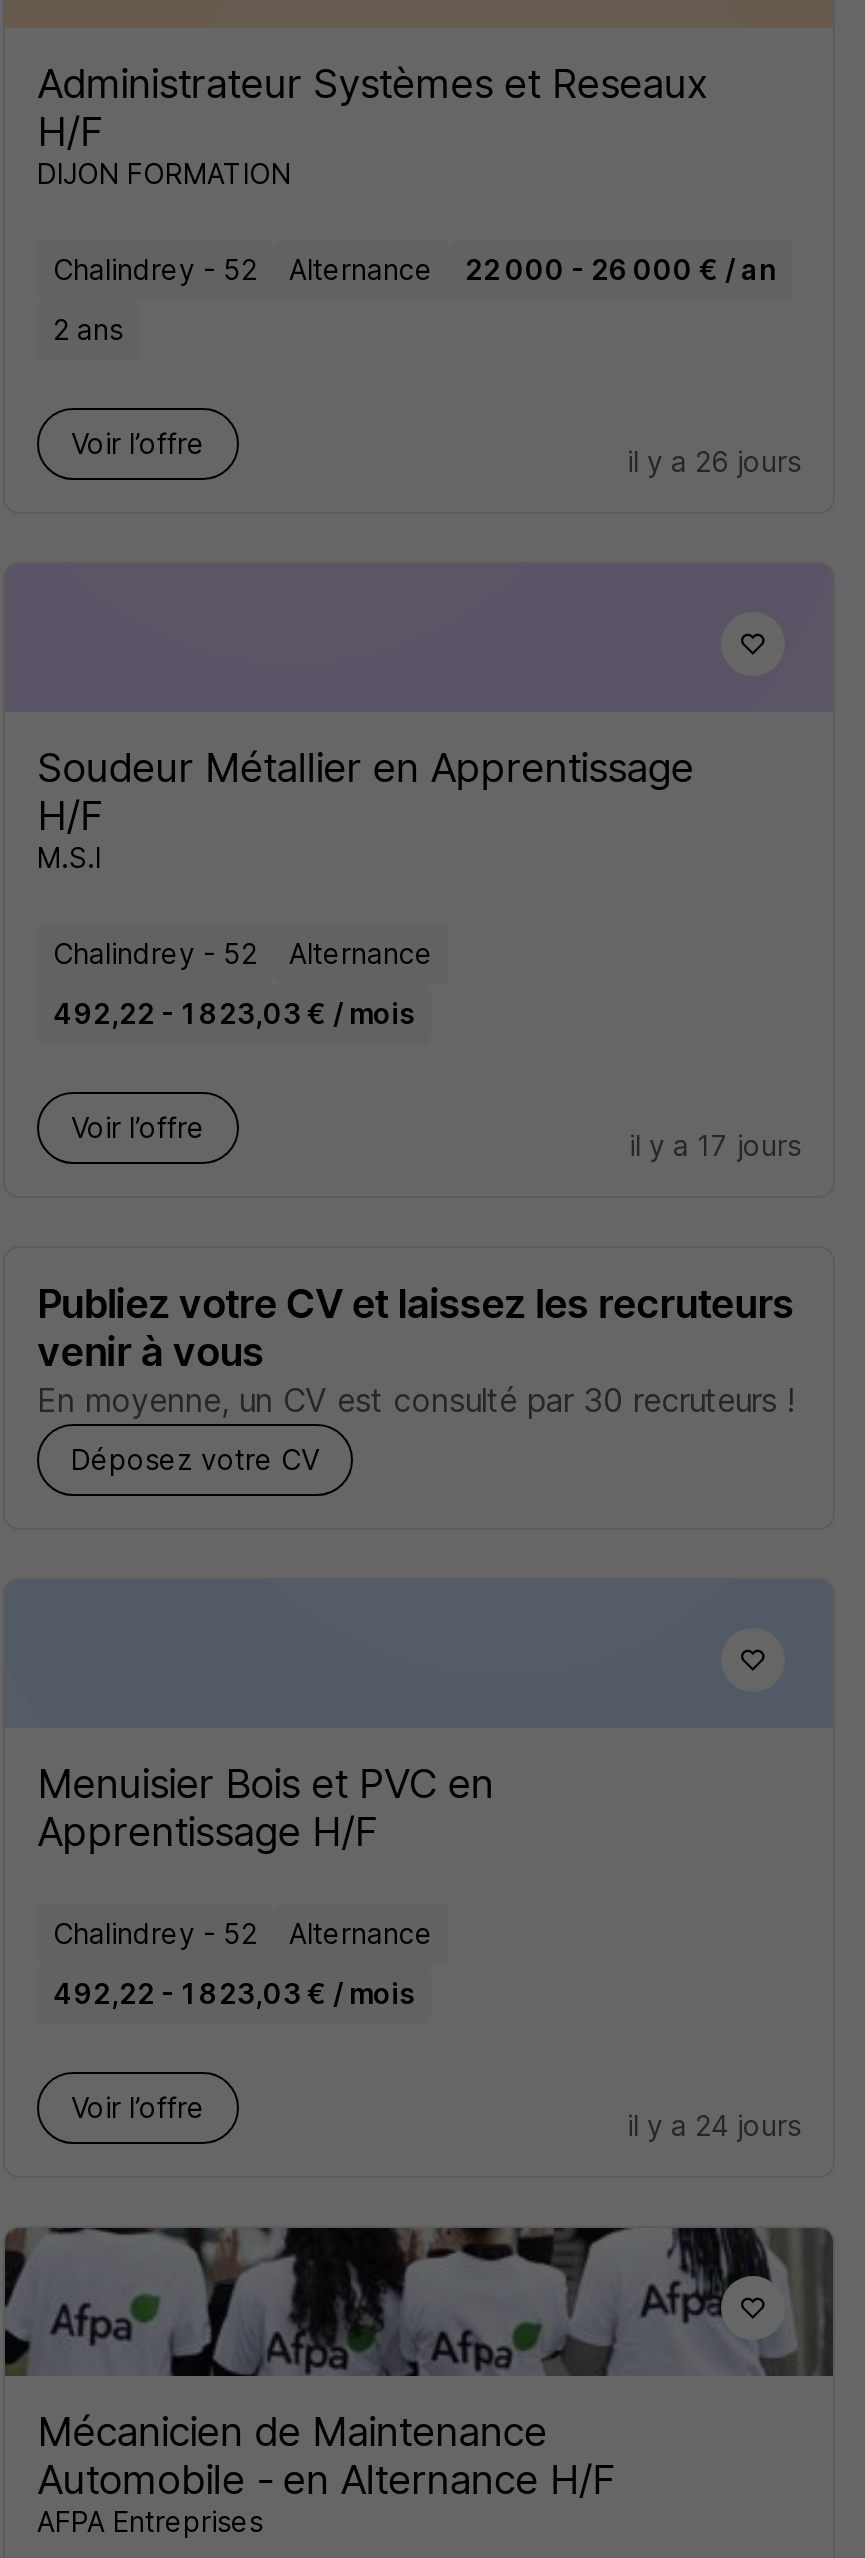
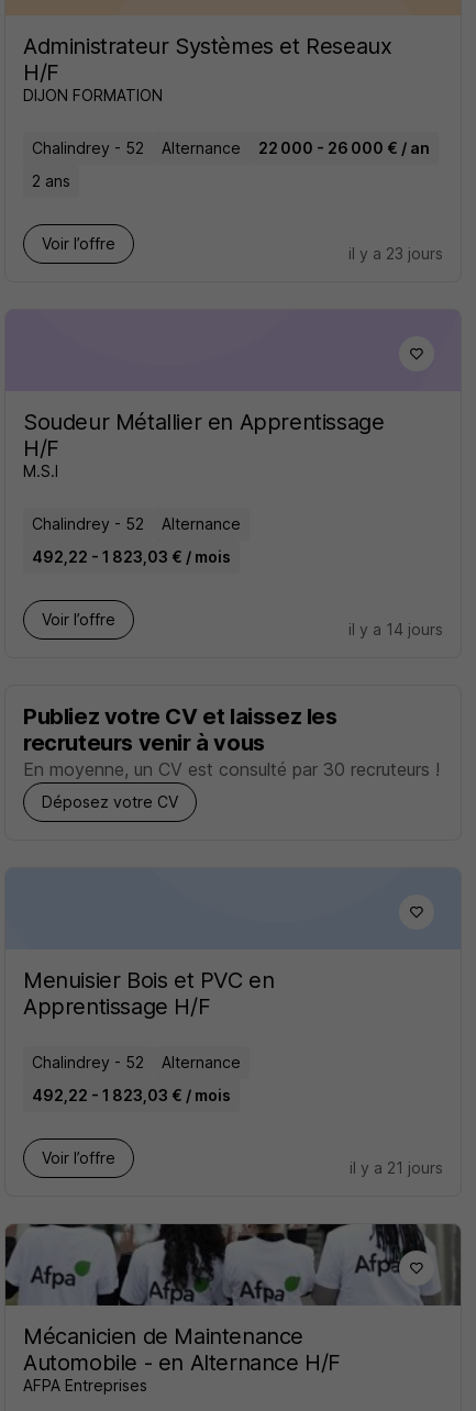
[627,444,801,478] il y a 26 jours -> [348,244,443,263] il y a 23 jours
[629,1128,801,1162] il y a 17 jours -> [348,620,443,638] il y a 14 jours
[627,2108,801,2142] il y a 24 jours -> [350,1158,443,1177] il y a 21 jours

